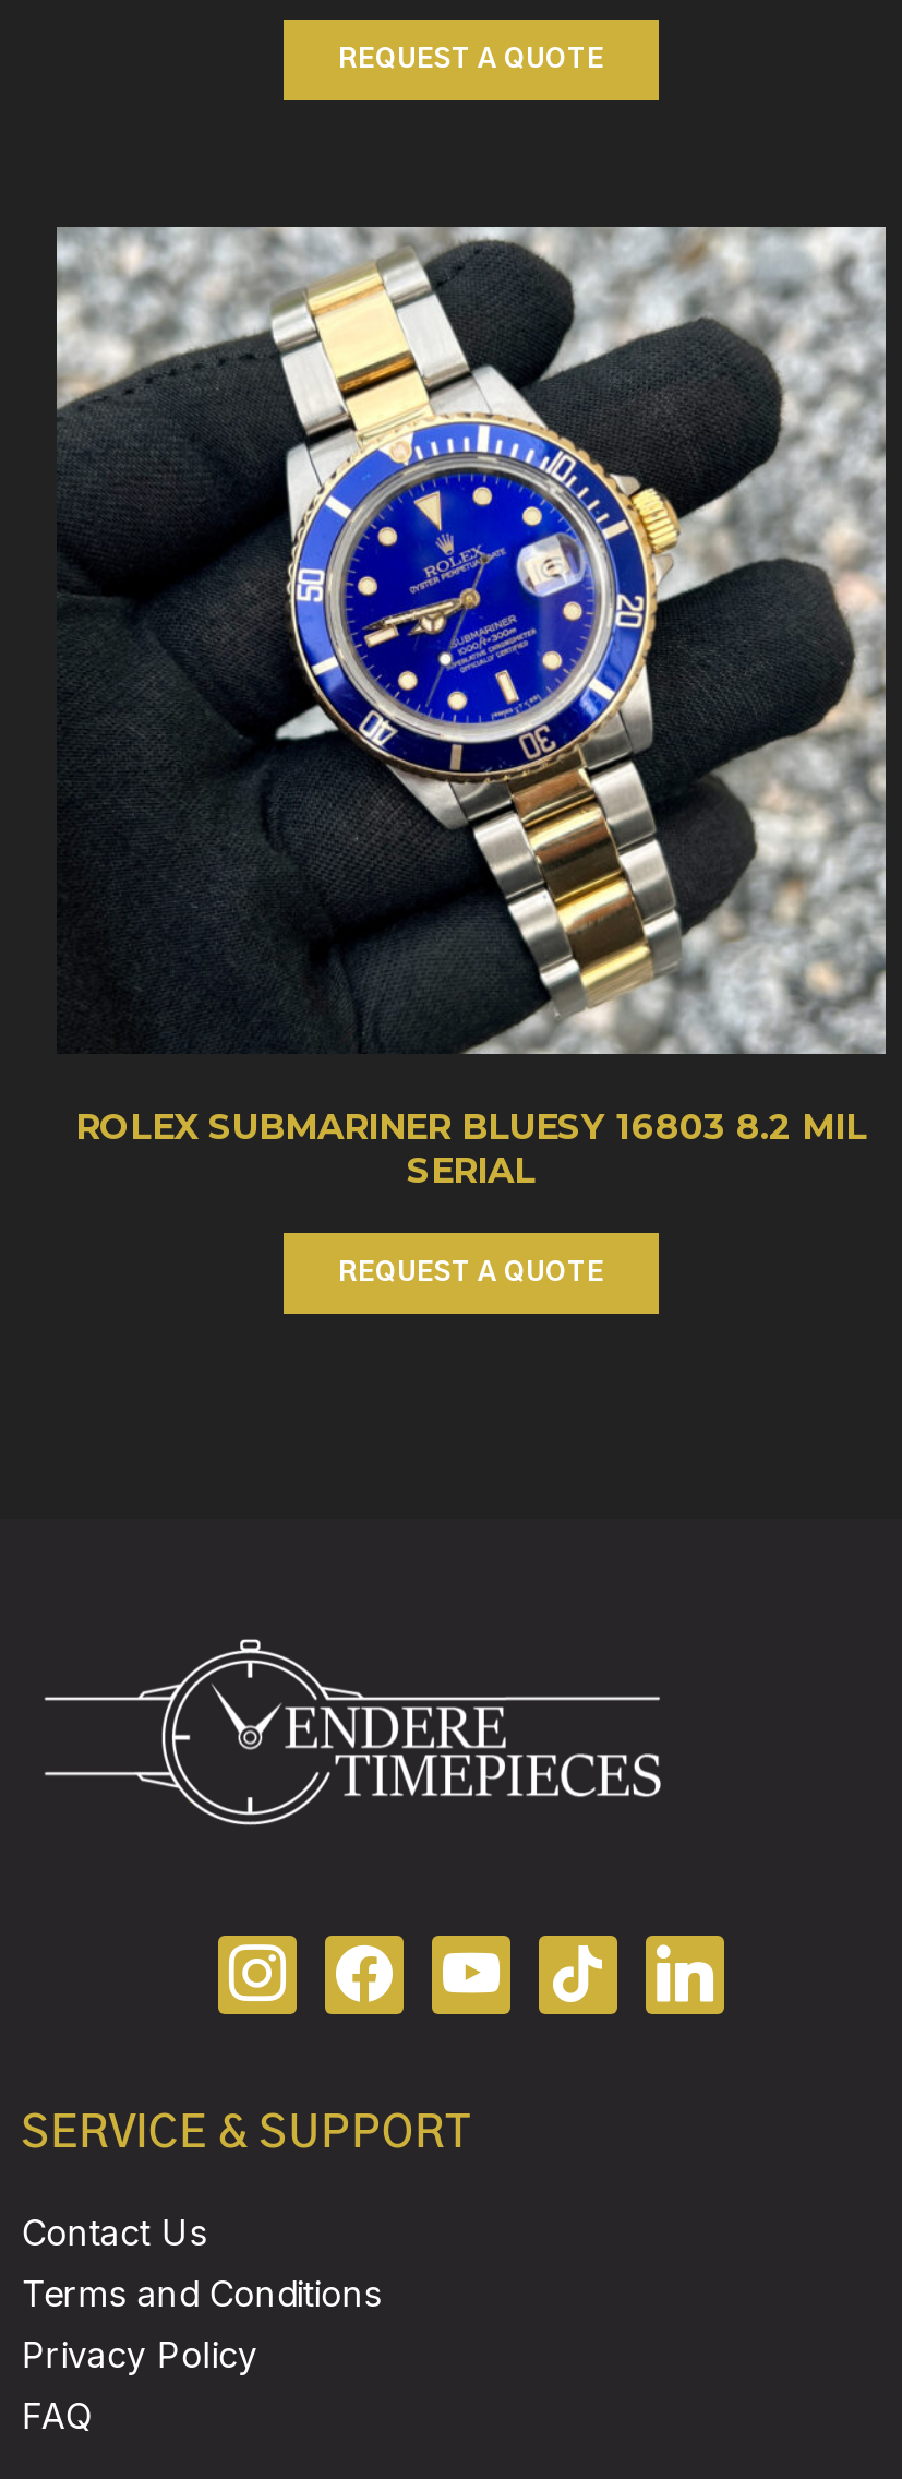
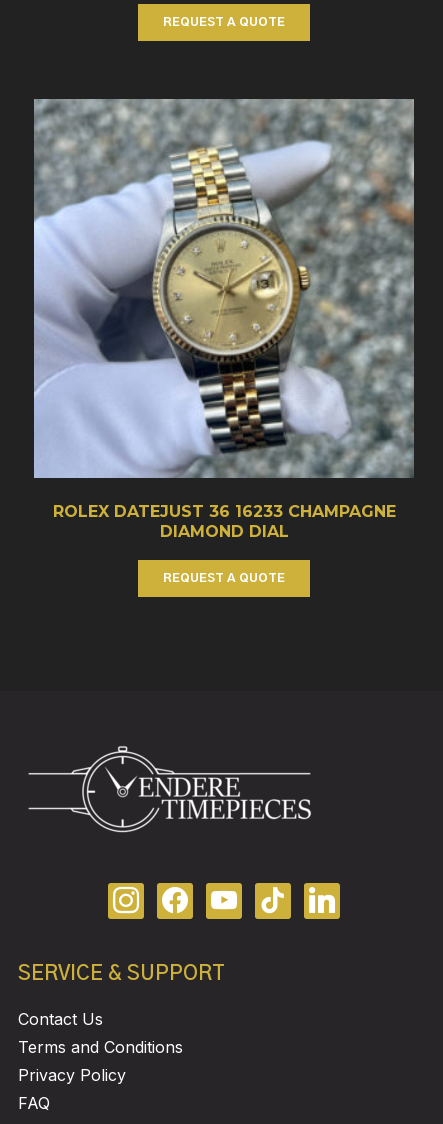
[57,227,886,1191] [image] | ROLEX SUBMARINER BLUESY 16803 8.2 MIL | SERIAL -> [33,99,414,541] [image] | ROLEX DATEJUST 36 16233 CHAMPAGNE | DIAMOND DIAL

